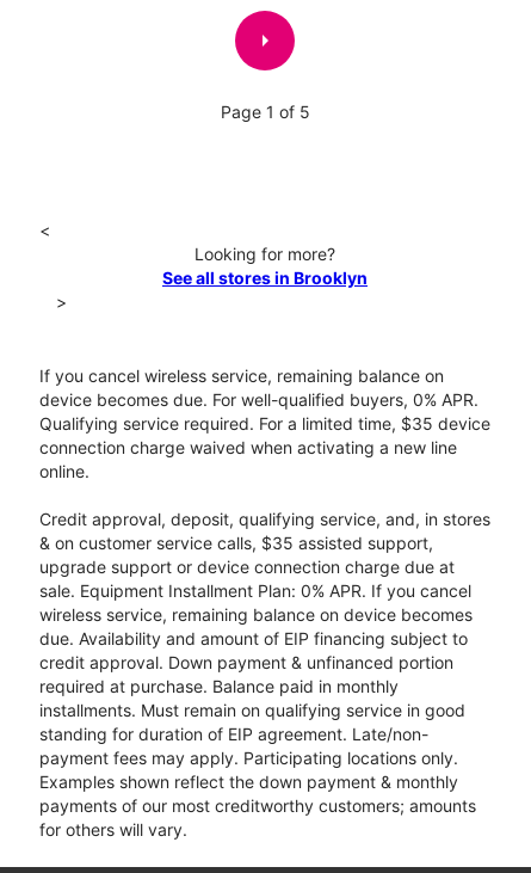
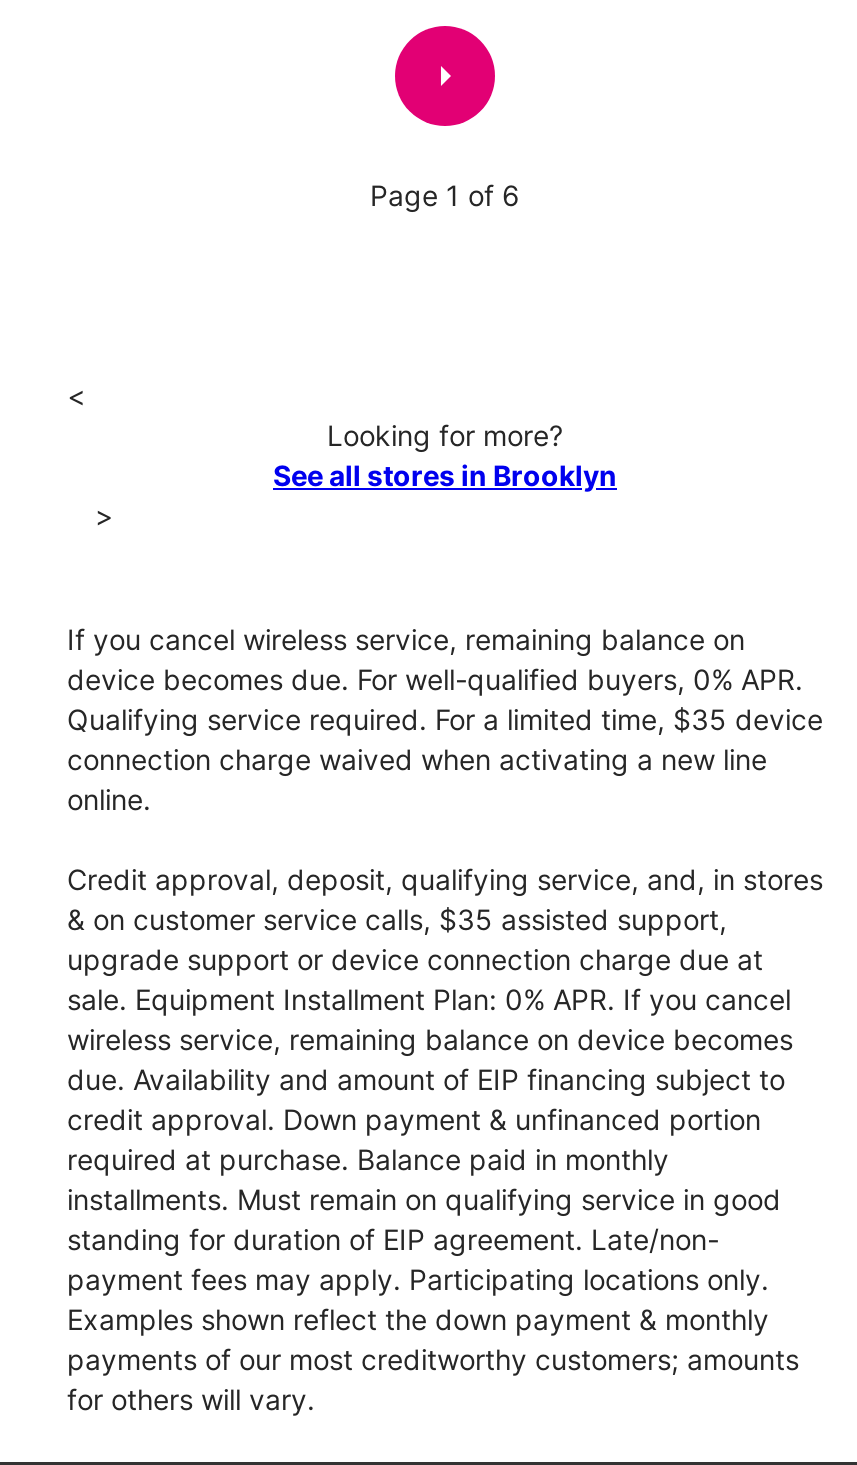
[220,101,310,122] Page 1 of 5 -> [370,179,520,213] Page 1 of 6

